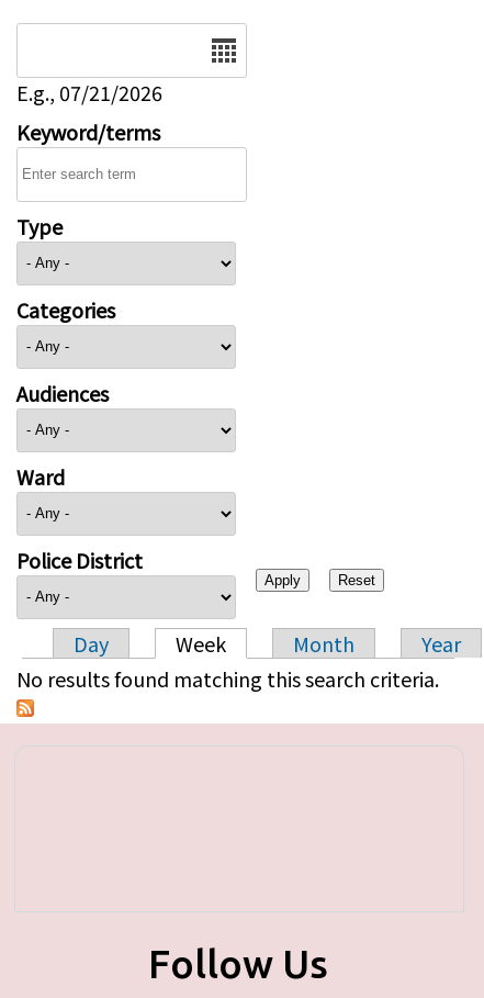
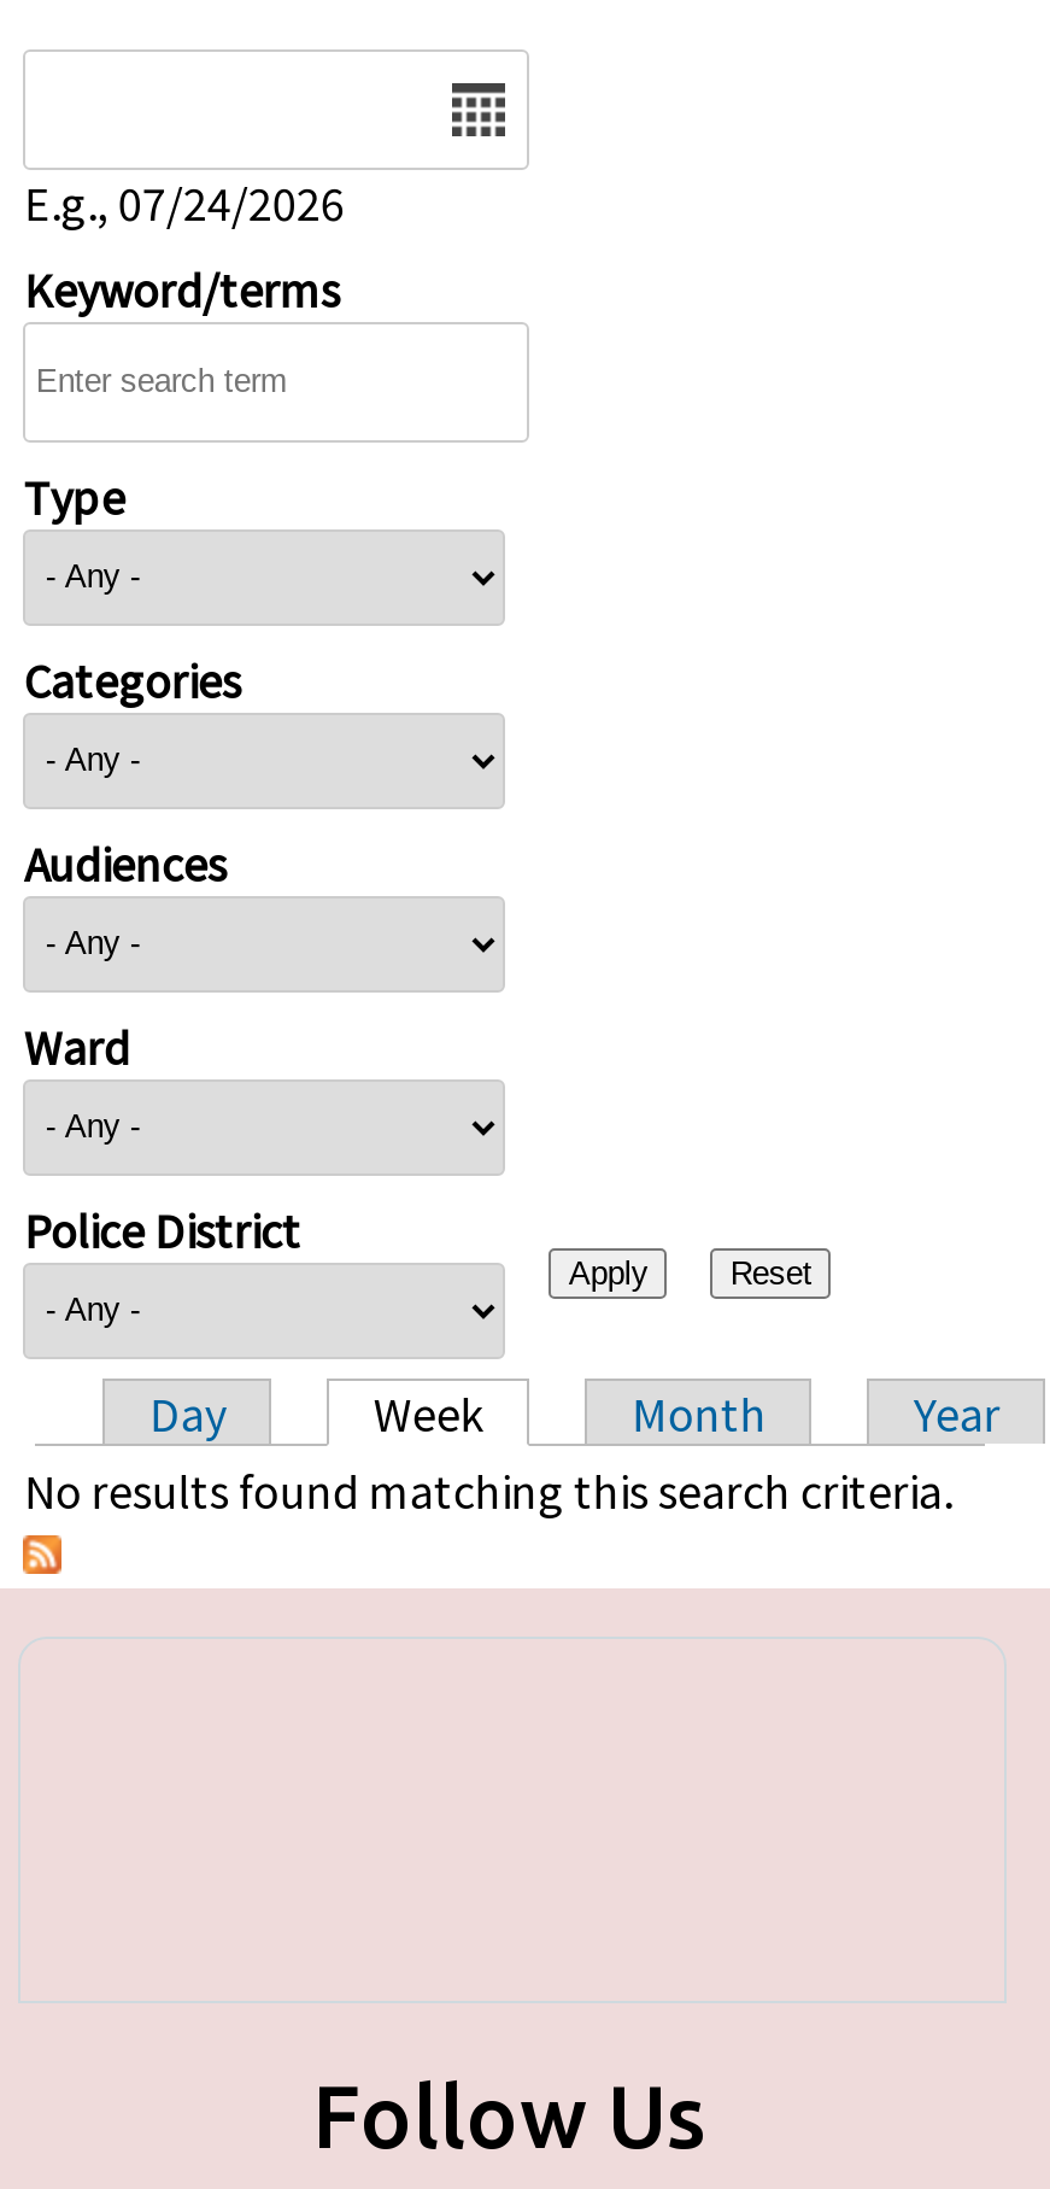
[17,77,163,106] E.g., 07/21/2026 -> [24,169,345,232] E.g., 07/24/2026

